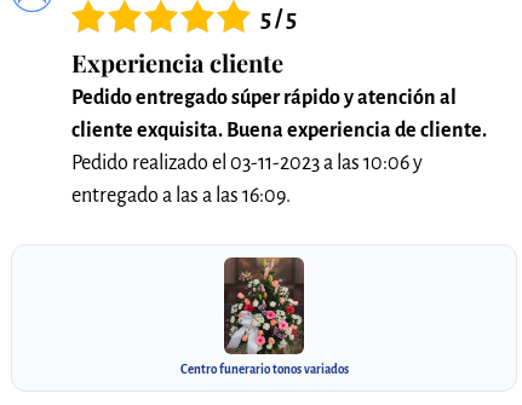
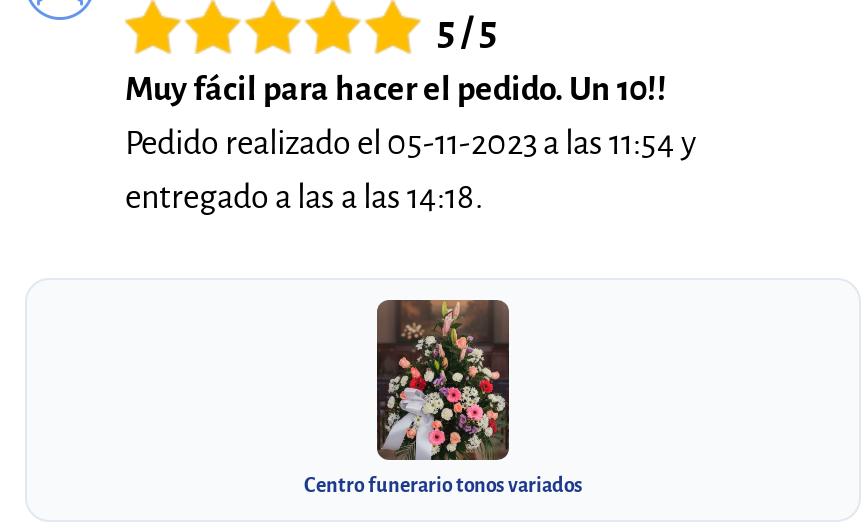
[71,46,487,207] Experiencia cliente | Pedido entregado súper rápido y atención al | cliente exquisita. Buena experiencia de cliente. | Pedido realizado el 03-11-2023 a las 10:06 y | entregado a las a las 16:09. -> [125,72,697,216] Muy fácil para hacer el pedido. Un 10!! | Pedido realizado el 05-11-2023 a las 11:54 y | entregado a las a las 14:18.

